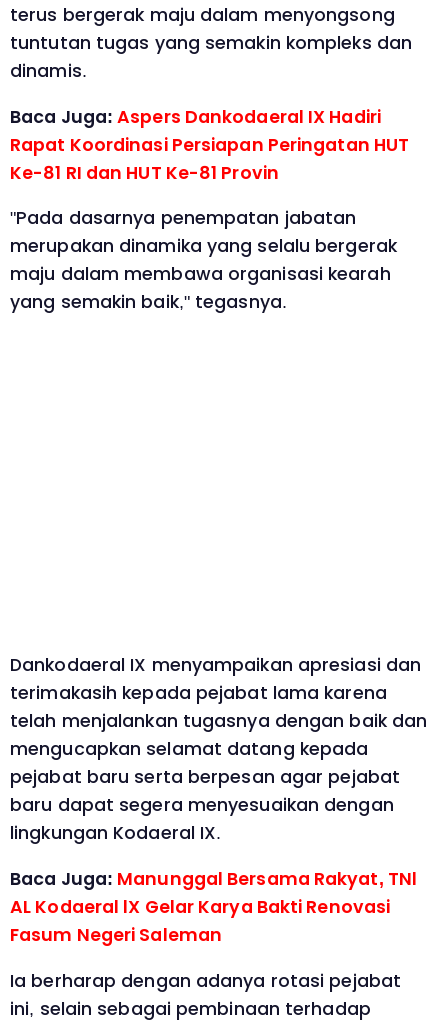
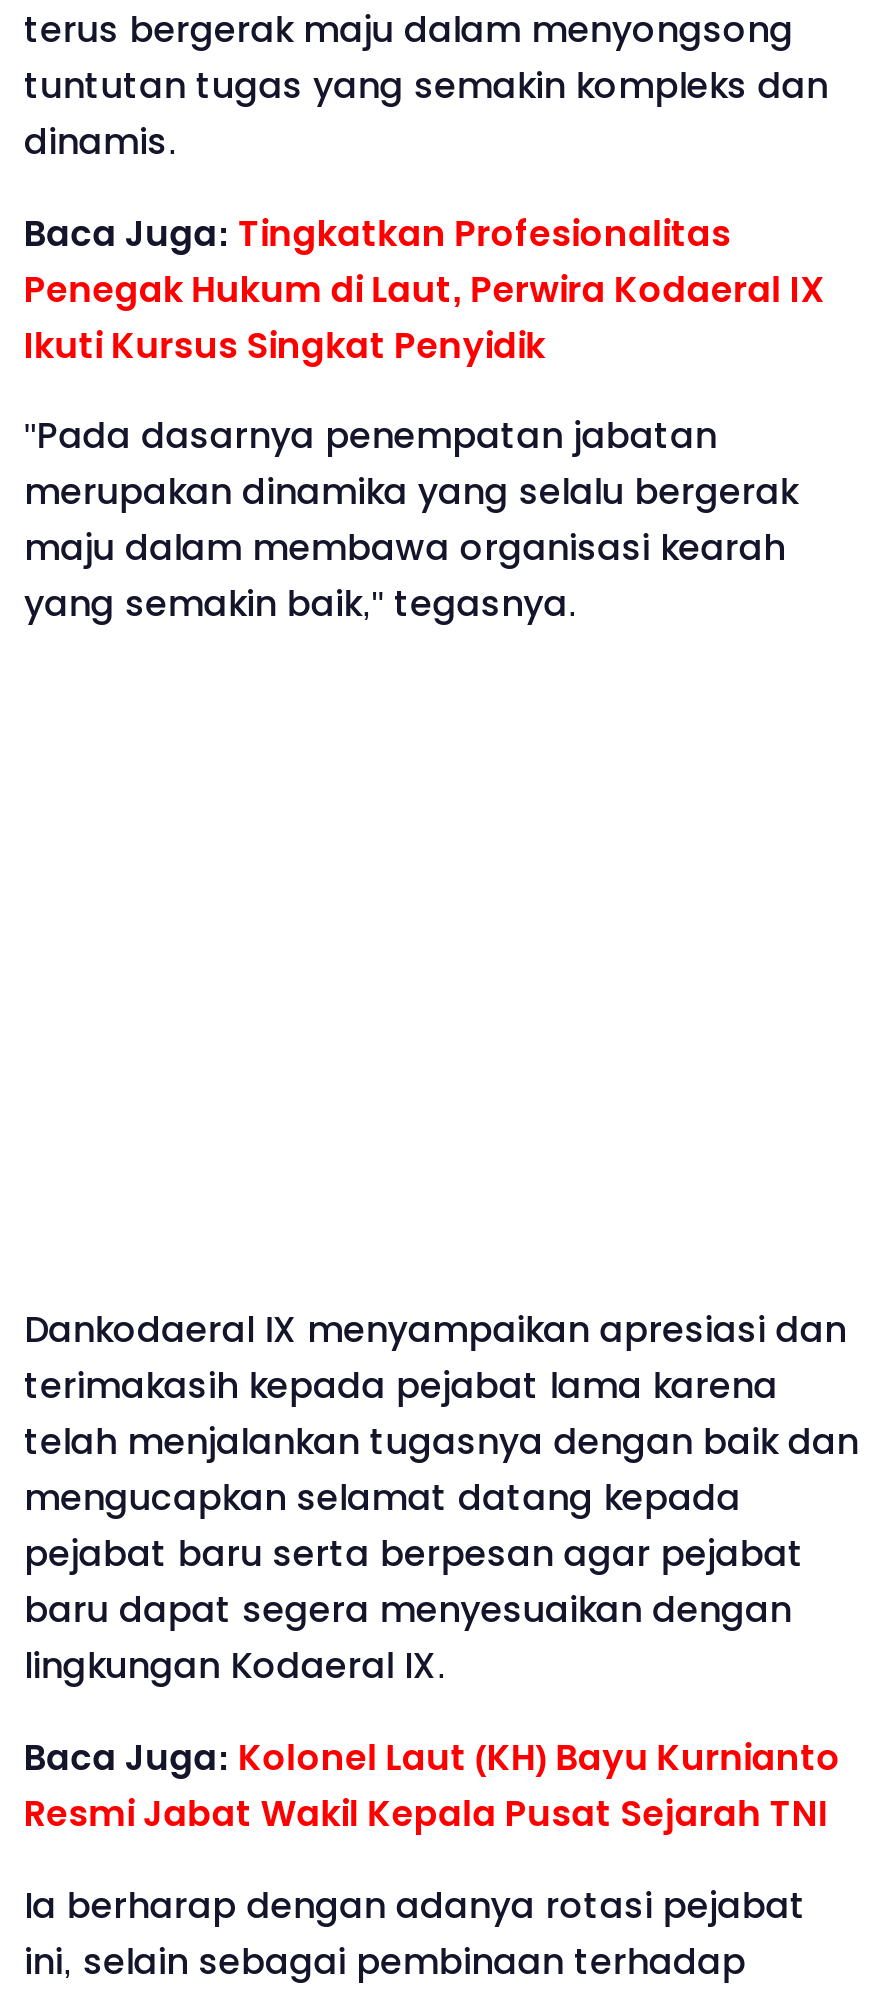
[10,105,409,185] Baca Juga: Aspers Dankodaeral IX Hadiri | Rapat Koordinasi Persiapan Peringatan HUT | Ke-81 RI dan HUT Ke-81 Provin -> [24,209,824,369] Baca Juga: Tingkatkan Profesionalitas | Penegak Hukum di Laut, Perwira Kodaeral IX | Ikuti Kursus Singkat Penyidik
[10,867,417,947] Baca Juga: Manunggal Bersama Rakyat, TNl | AL Kodaeral lX Gelar Karya Bakti Renovasi | Fasum Negeri Saleman -> [24,1734,841,1838] Baca Juga: Kolonel Laut (KH) Bayu Kurnianto | Resmi Jabat Wakil Kepala Pusat Sejarah TNI

